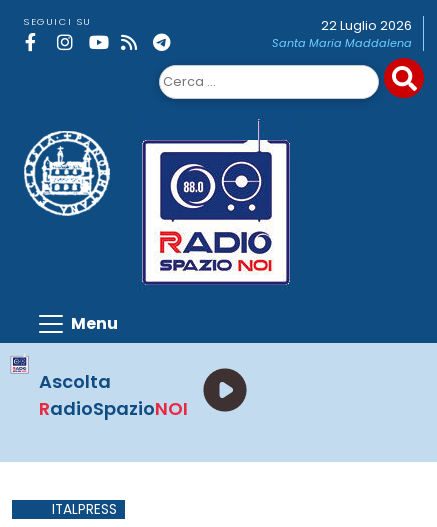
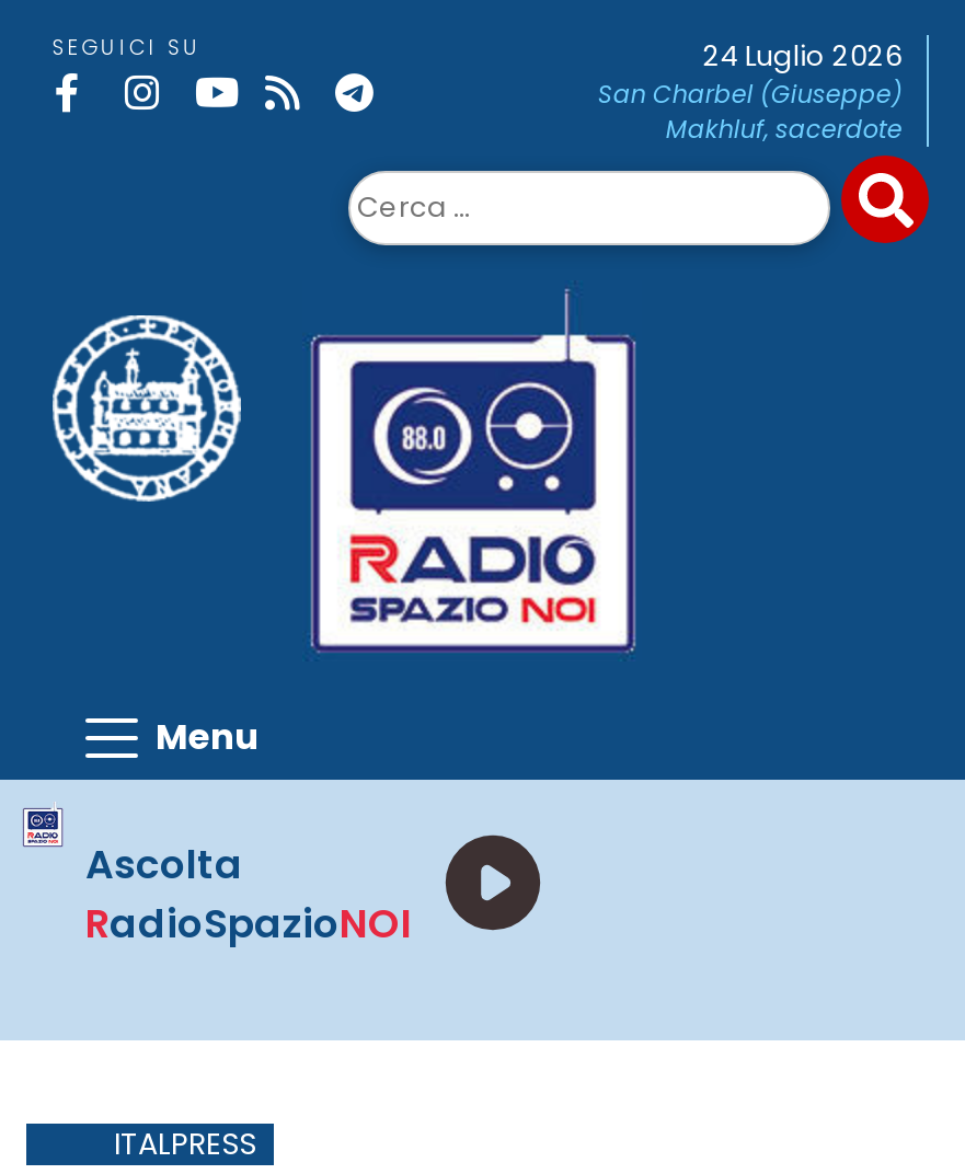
[272,17,412,51] 22 Luglio 2026 | Santa Maria Maddalena -> [598,37,902,147] 24 Luglio 2026 | San Charbel (Giuseppe) | Makhluf, sacerdote

